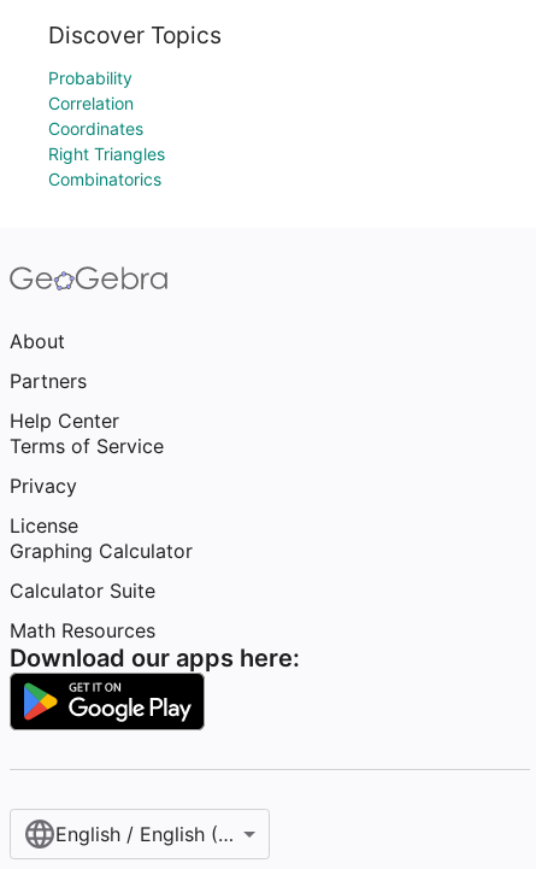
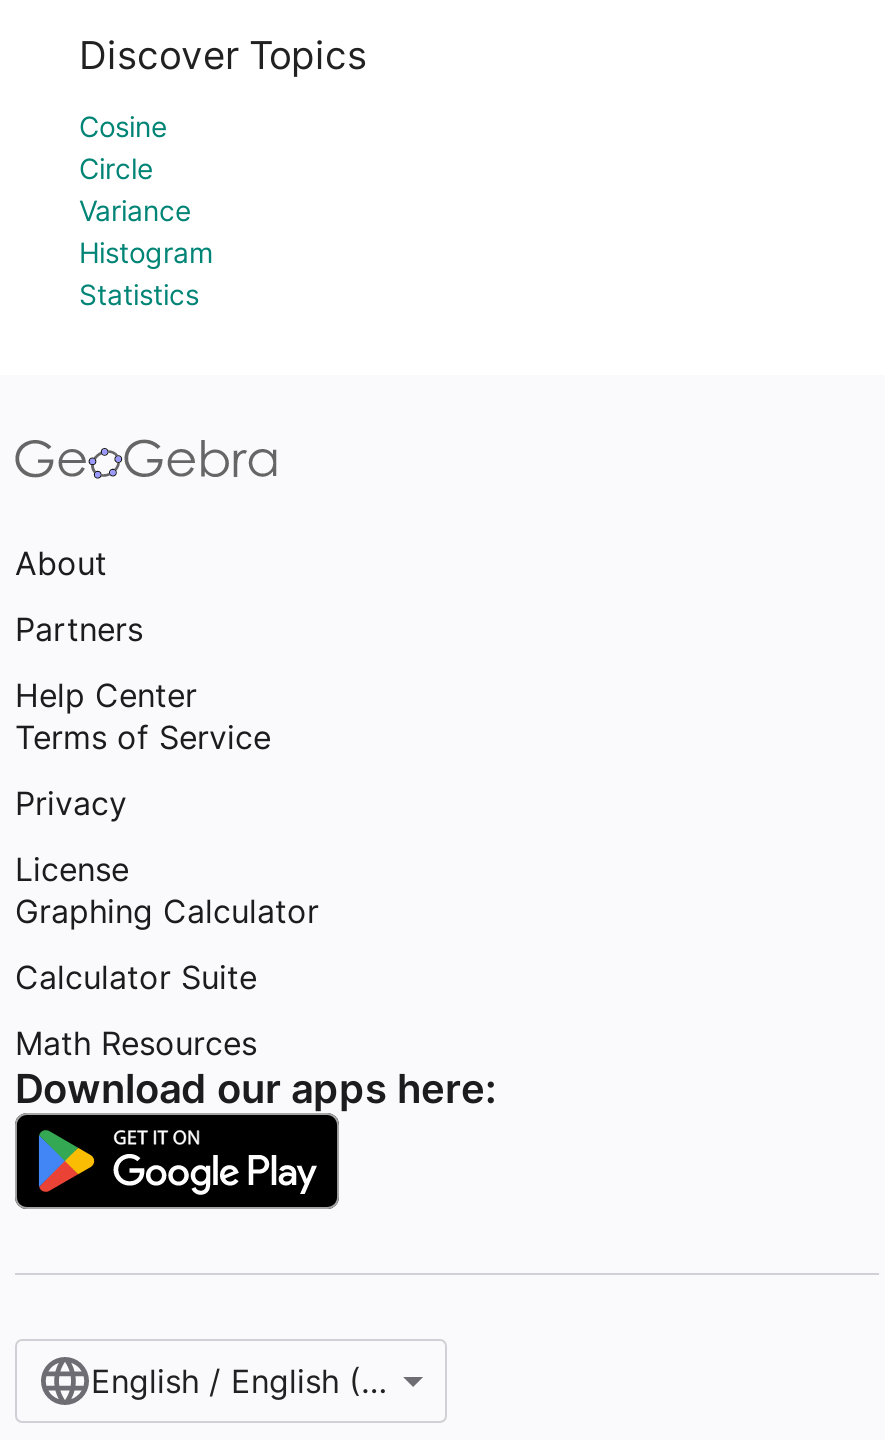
[48,67,165,189] Probability | Correlation | Coordinates | Right Triangles | Combinatorics -> [79,109,213,311] Cosine | Circle | Variance | Histogram | Statistics

